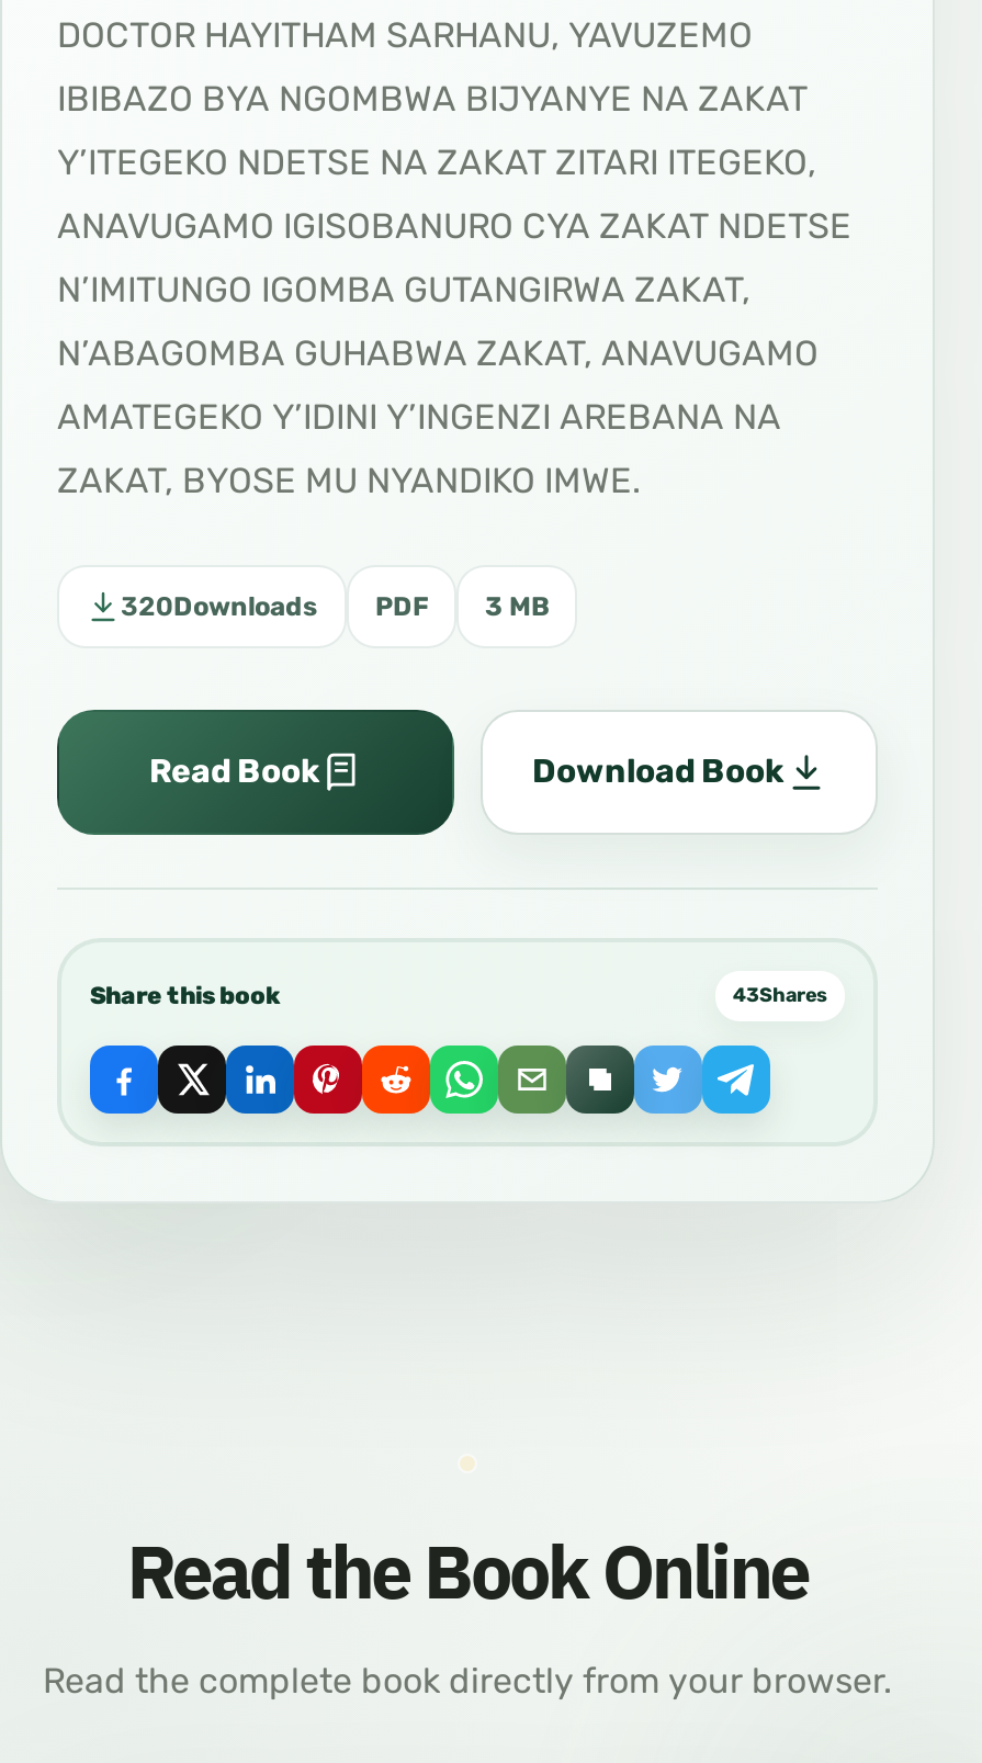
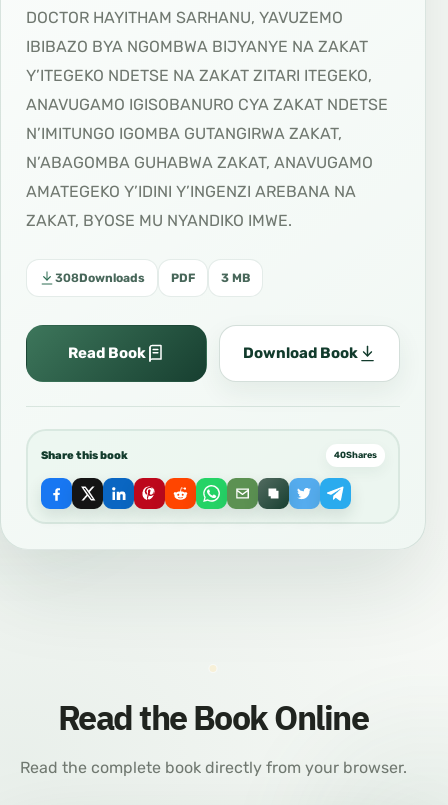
[121,591,549,622] 320Downloads PDF 3 MB -> [55,271,250,285] 308Downloads PDF 3 MB
[733,984,827,1006] 43Shares -> [334,450,377,460] 40Shares

